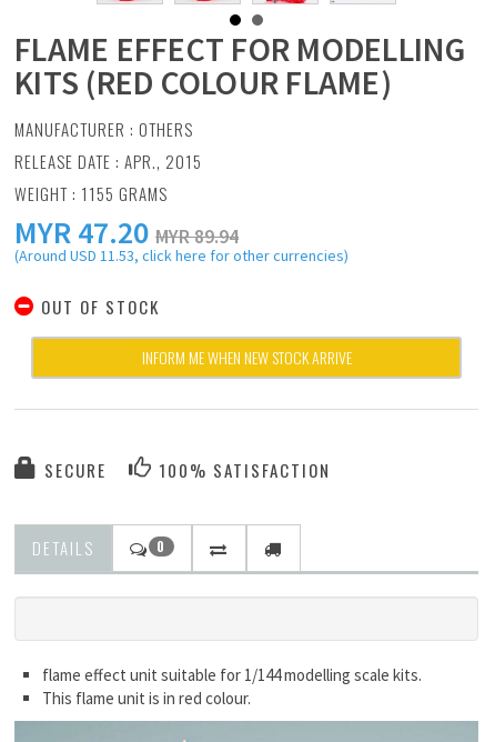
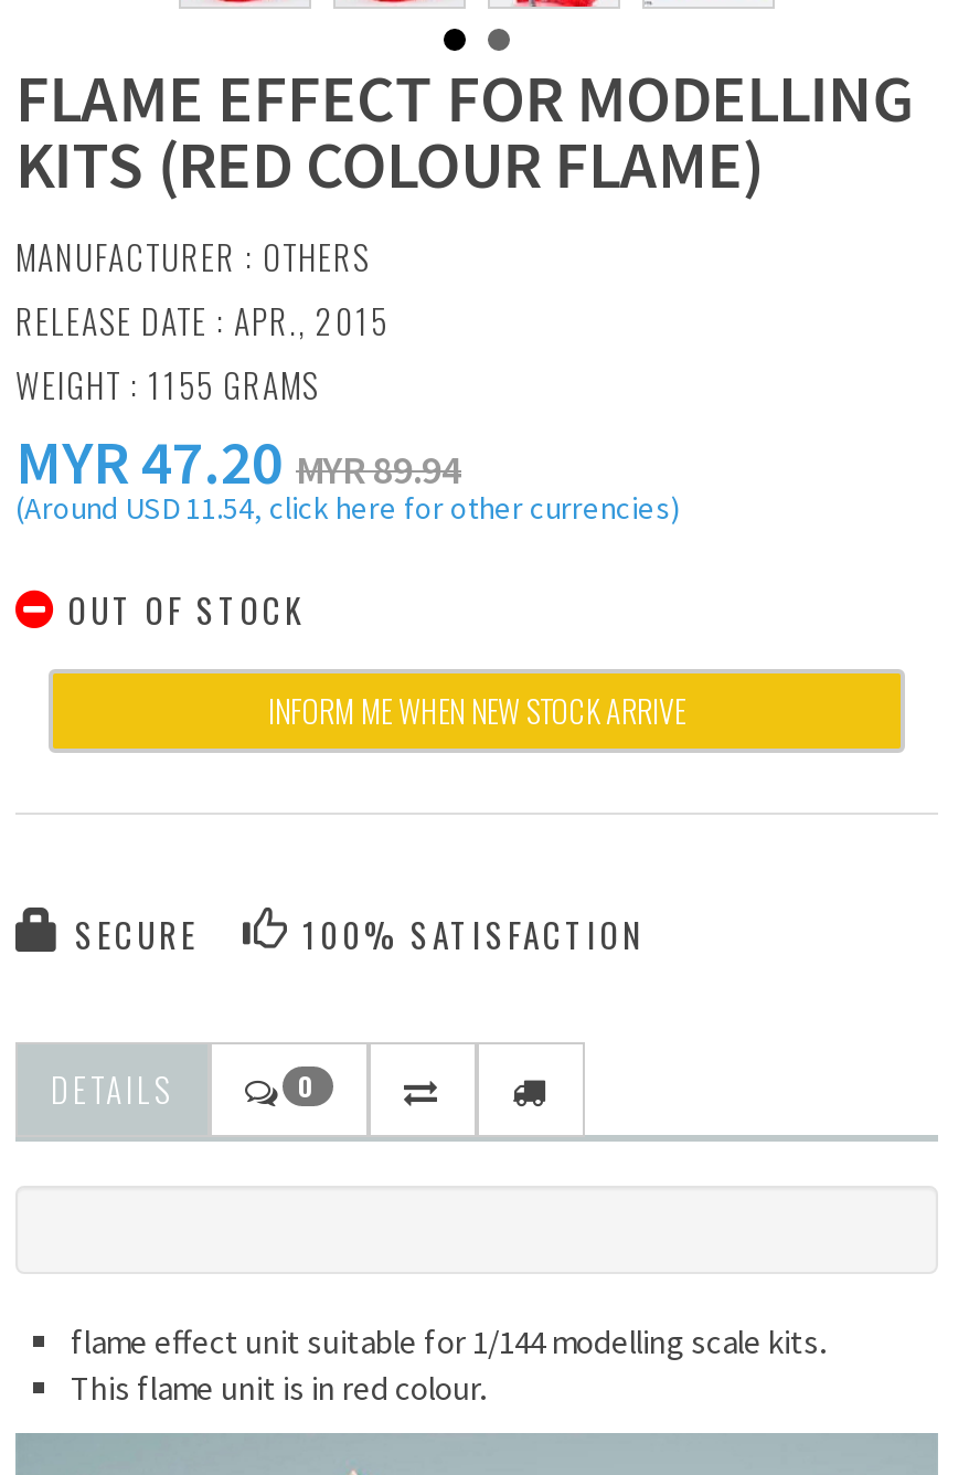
[14,245,348,265] (Around USD 11.53, click here for other currencies) -> [15,488,680,528] (Around USD 11.54, click here for other currencies)

